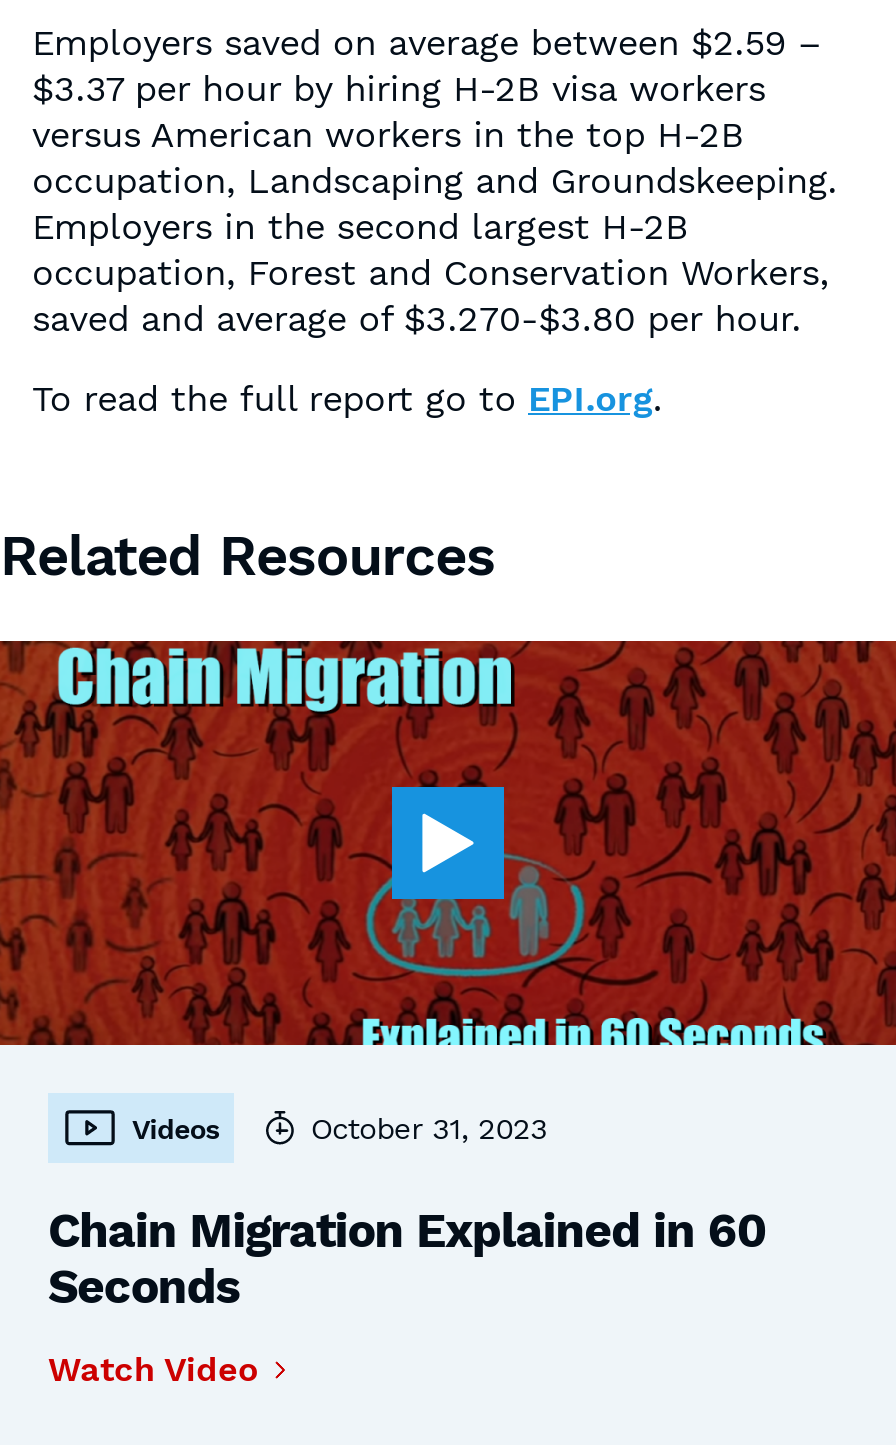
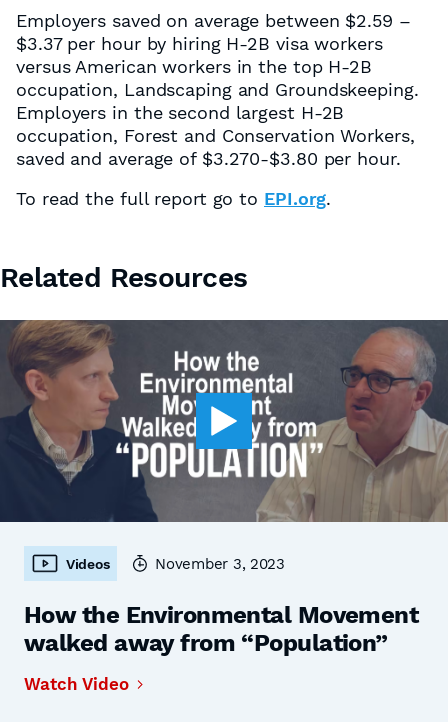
[6,641,890,1146] [image] | October 31, 2023 -> [3,320,445,572] [image] | November 3, 2023
[48,1203,765,1315] Chain Migration Explained in 60 | Seconds -> [24,601,418,657] How the Environmental Movement | walked away from “Population”

